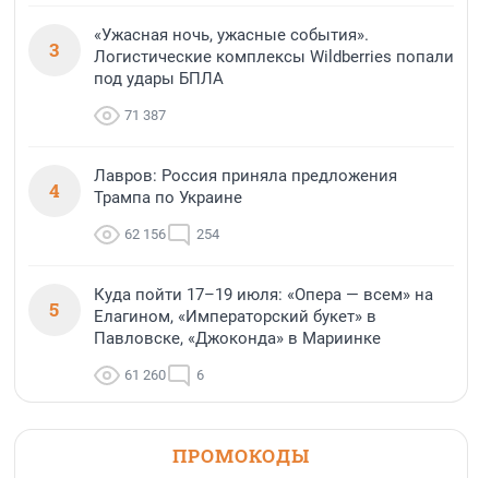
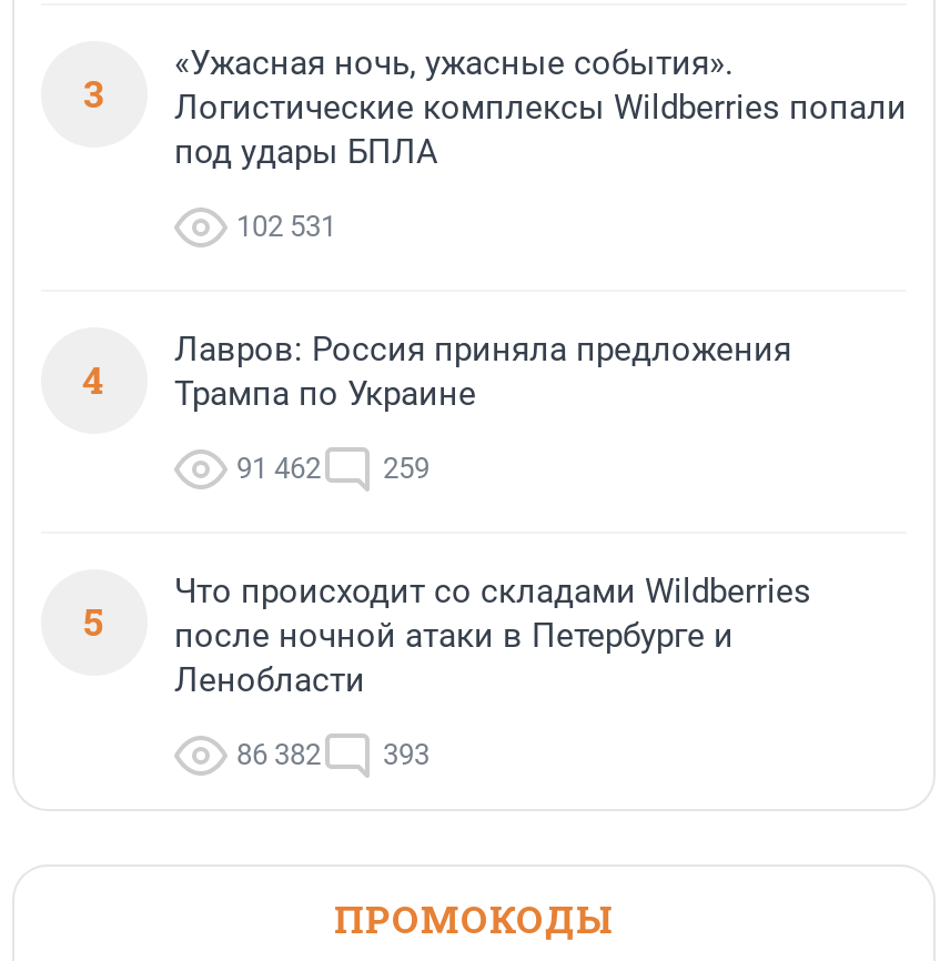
[124,107,166,123] 71 387 -> [236,210,336,243] 102 531
[124,226,166,242] 62 156 -> [236,452,321,485] 91 462
[196,226,219,242] 254 -> [383,452,429,485] 259
[94,285,433,348] Куда пойти 17–19 июля: «Опера — всем» на | Елагином, «Императорский букет» в | Павловске, «Джоконда» в Мариинке -> [174,572,811,700] Что происходит со складами Wildberries | после ночной атаки в Петербурге и | Ленобласти
[124,367,204,383] 61 260 | 6 -> [236,738,429,771] 86 382 | 393

